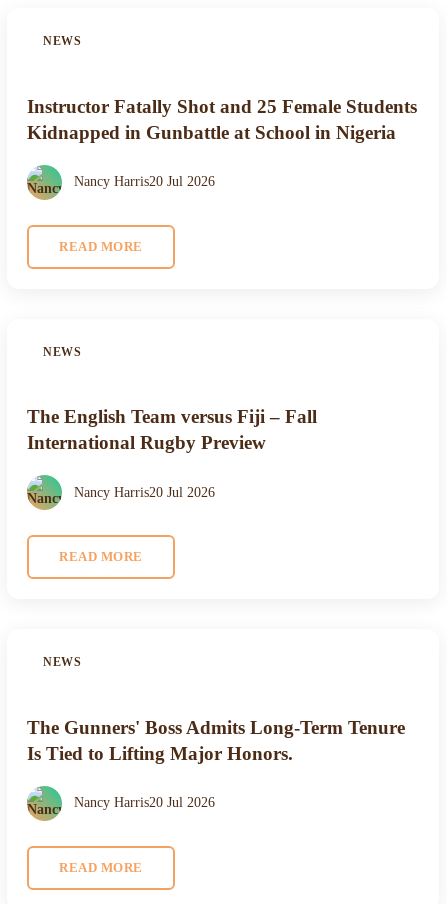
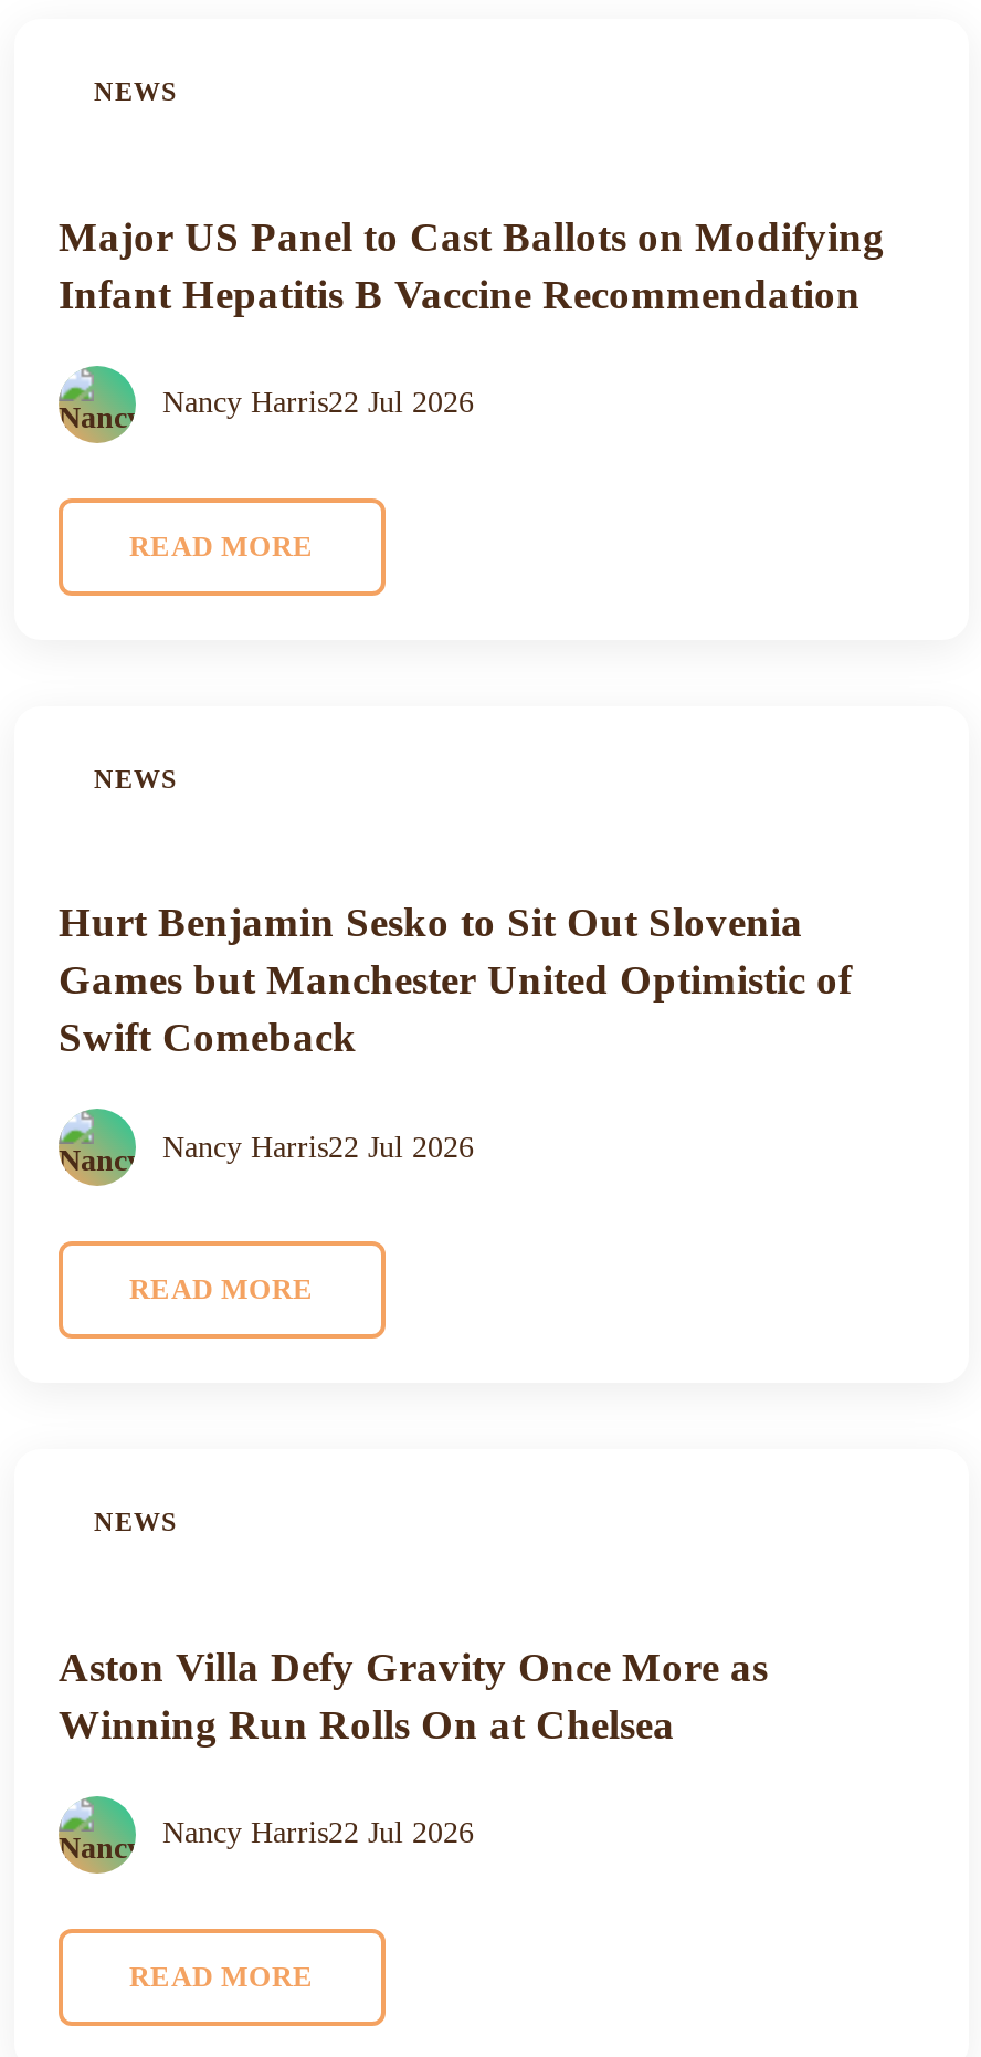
[27,96,417,143] Instructor Fatally Shot and 25 Female Students | Kidnapped in Gunbattle at School in Nigeria -> [59,213,885,317] Major US Panel to Cast Ballots on Modifying | Infant Hepatitis B Vaccine Recommendation
[74,174,215,189] Nancy Harris20 Jul 2026 -> [162,386,474,419] Nancy Harris22 Jul 2026
[27,406,317,453] The English Team versus Fiji – Fall | International Rugby Preview -> [59,900,852,1061] Hurt Benjamin Sesko to Sit Out Slovenia | Games but Manchester United Optimistic of | Swift Comeback
[74,485,215,500] Nancy Harris20 Jul 2026 -> [162,1130,474,1163] Nancy Harris22 Jul 2026
[27,717,405,764] The Gunners' Boss Admits Long-Term Tenure | Is Tied to Lifting Major Honors. -> [59,1643,768,1747] Aston Villa Defy Gravity Once More as | Winning Run Rolls On at Chelsea
[74,795,215,810] Nancy Harris20 Jul 2026 -> [162,1816,474,1849] Nancy Harris22 Jul 2026

